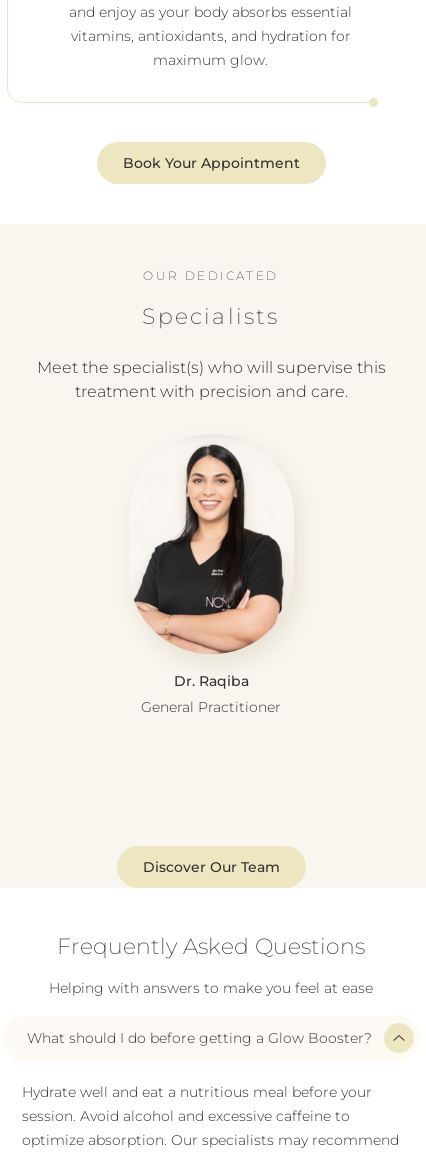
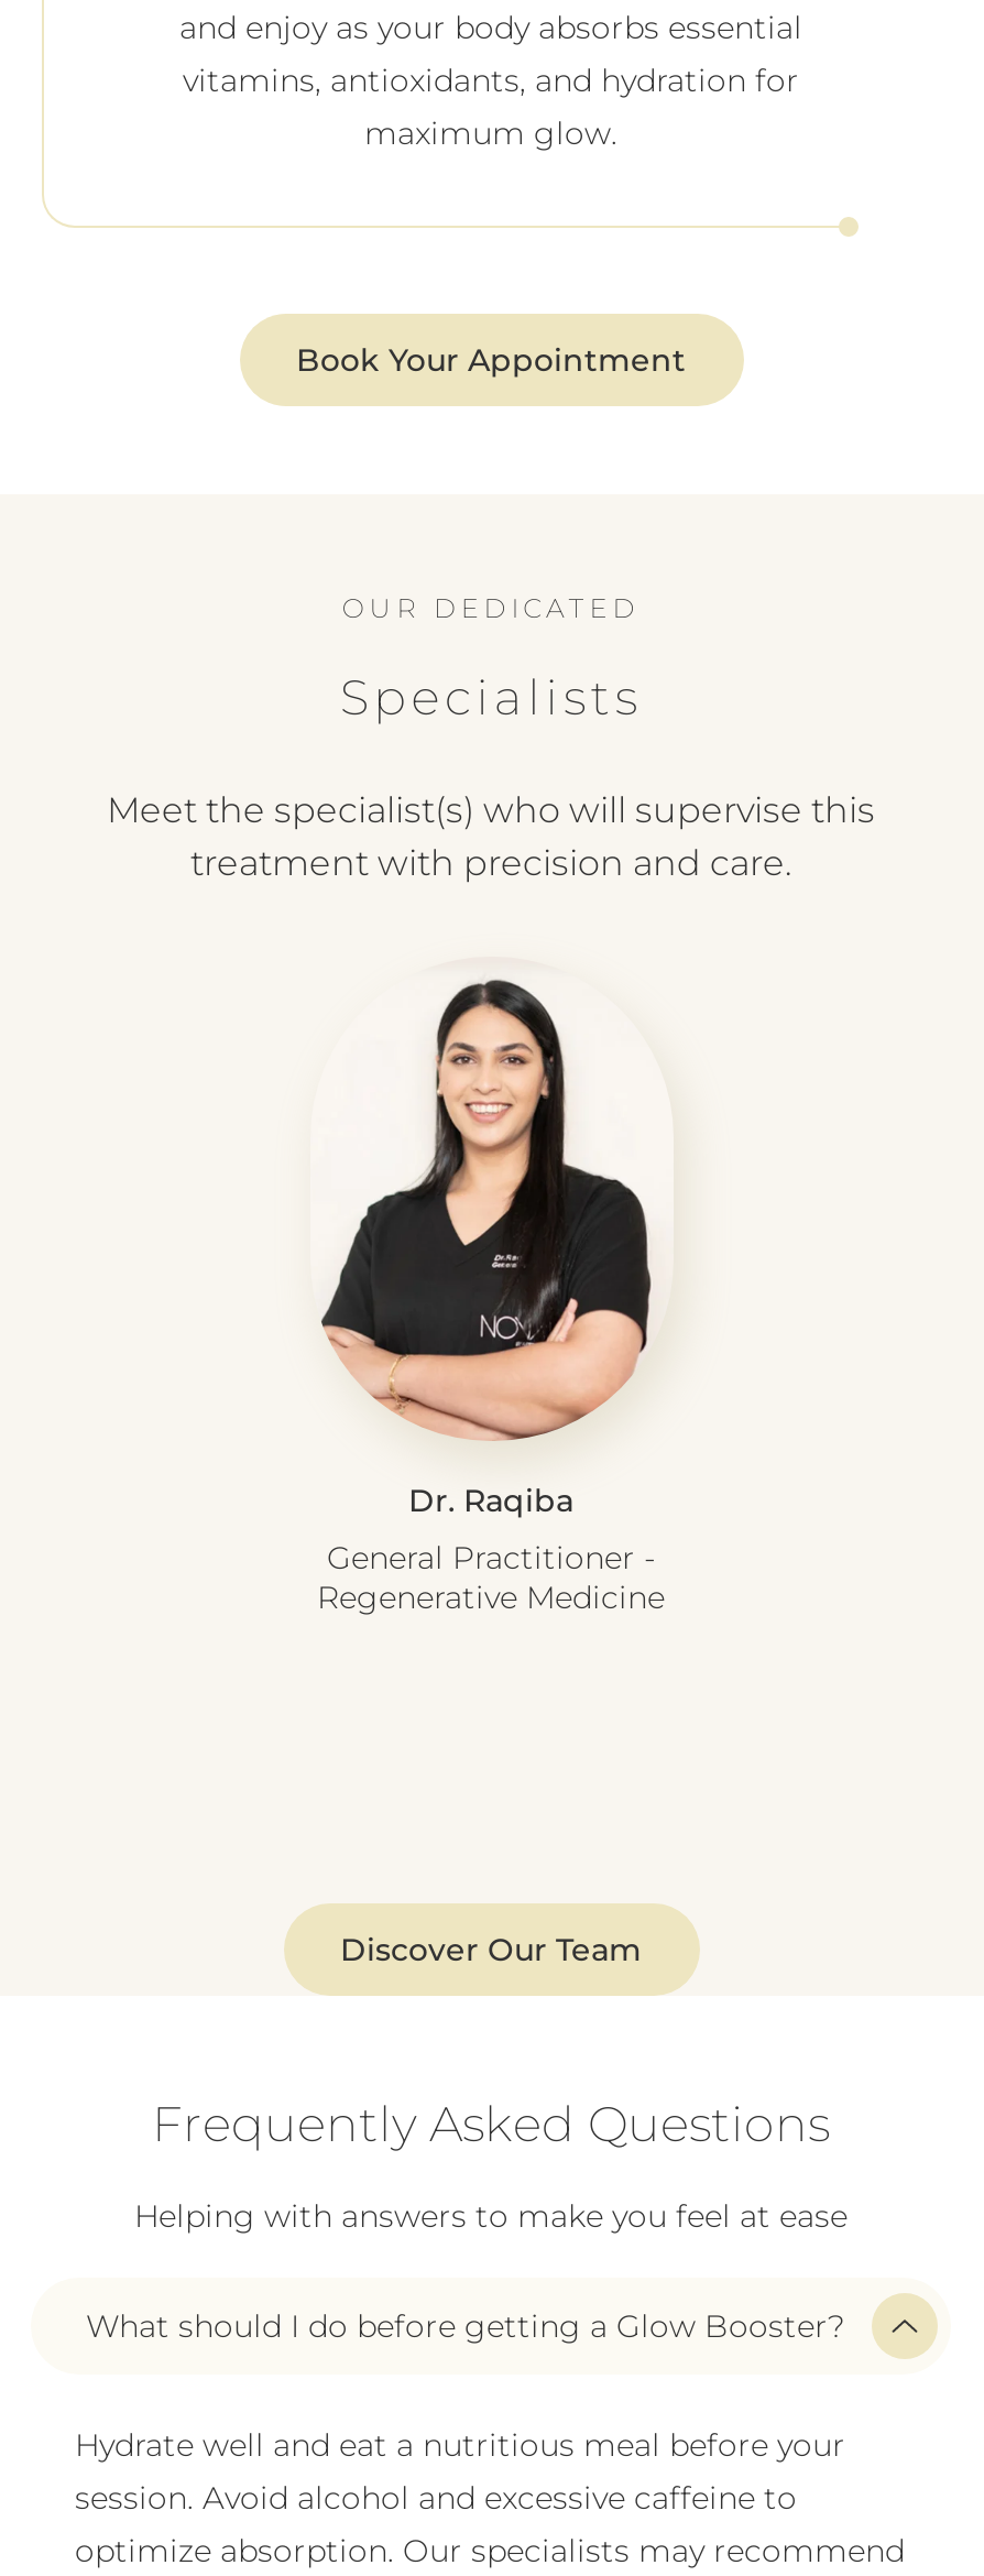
[141,698,281,716] General Practitioner -> [317,1537,665,1616] General Practitioner - | Regenerative Medicine

